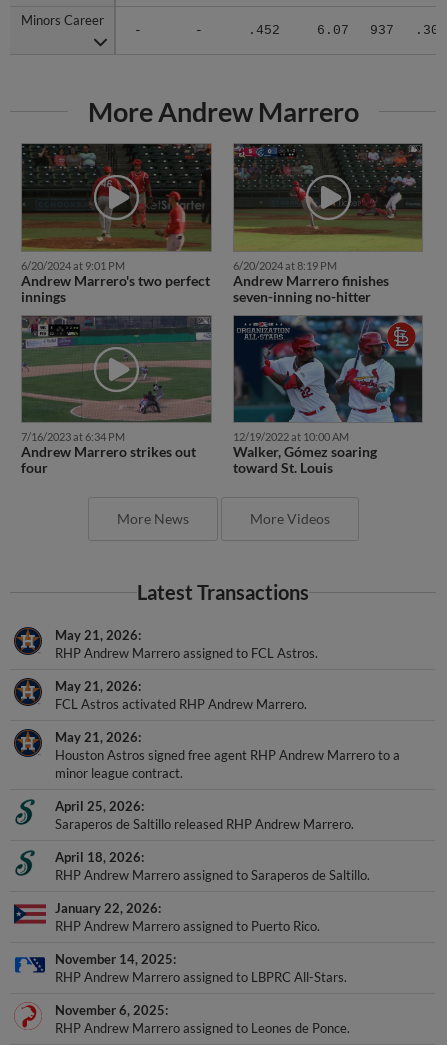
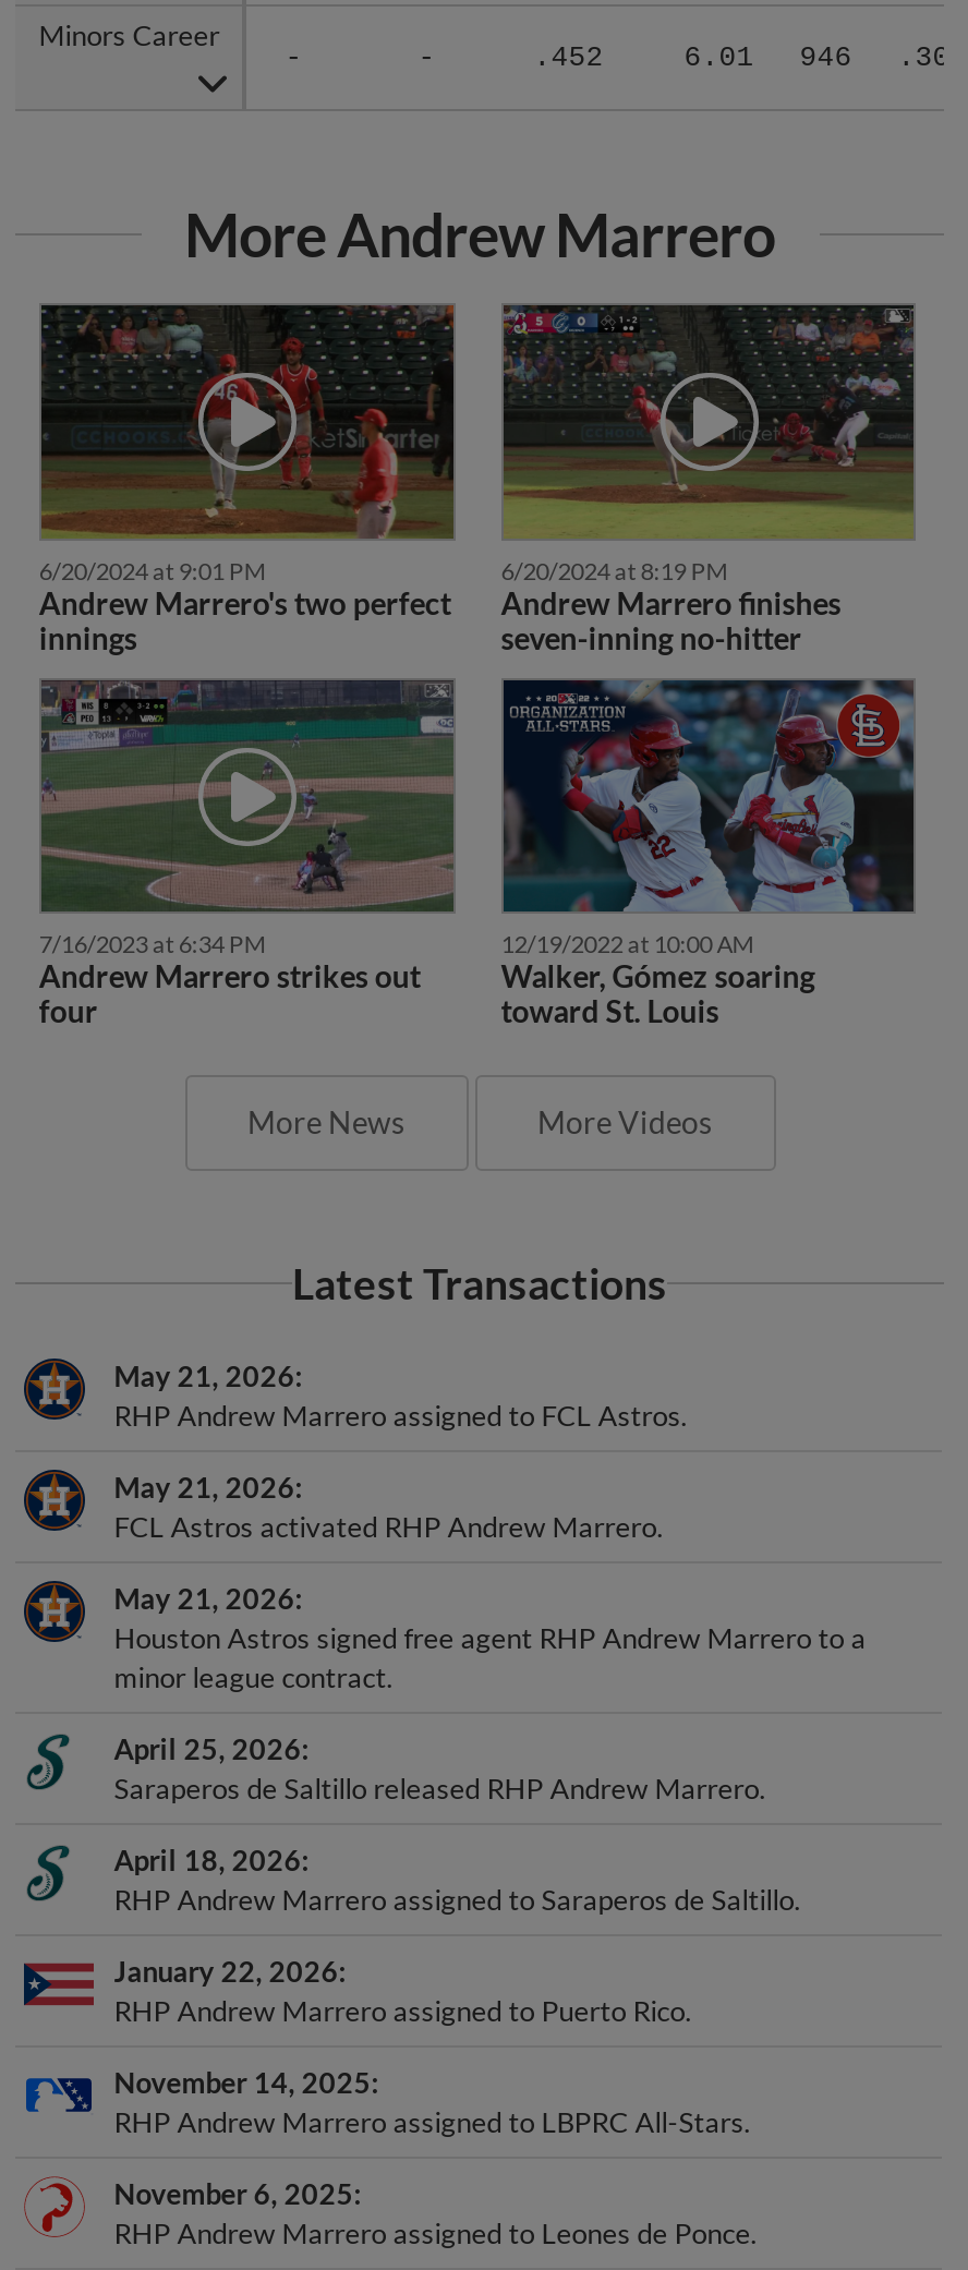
[317,23,349,38] 6.07 -> [684,42,754,75] 6.01
[370,23,394,38] 937 -> [799,42,852,75] 946

